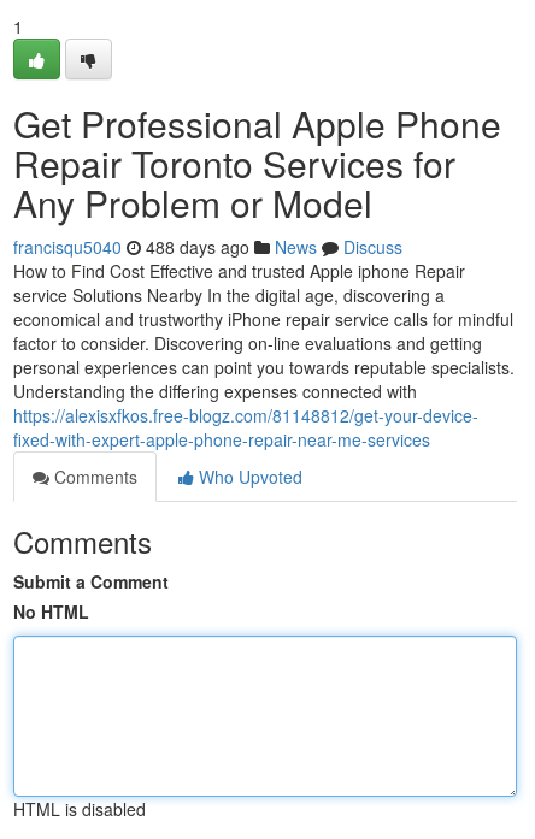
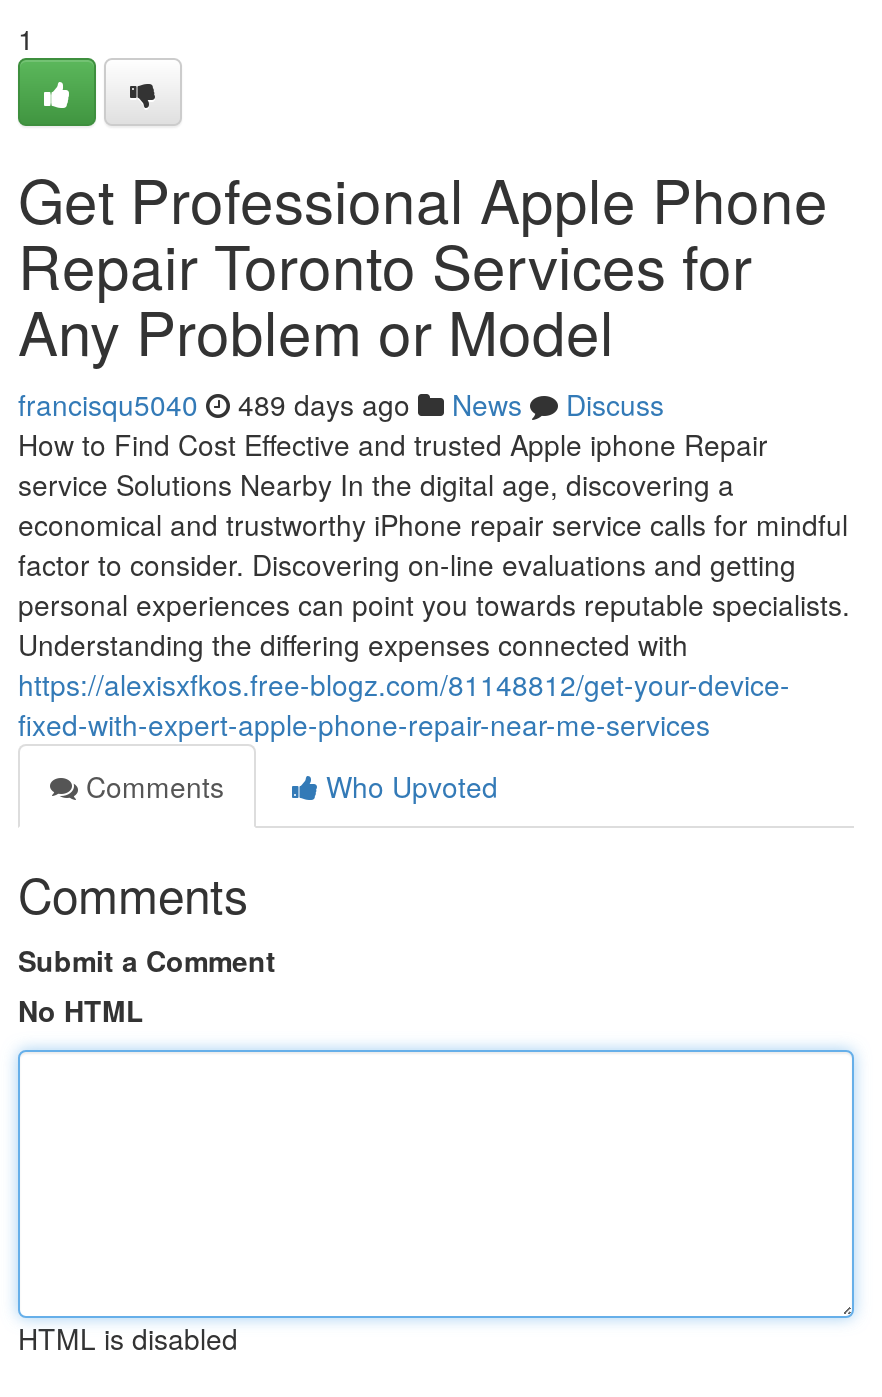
[13,235,402,259] francisqu5040 488 days ago News Discuss -> [18,384,664,424] francisqu5040 489 days ago News Discuss

